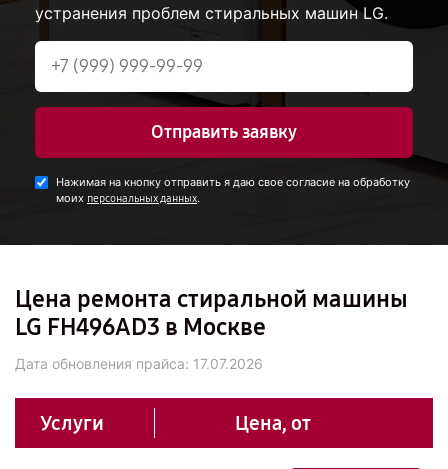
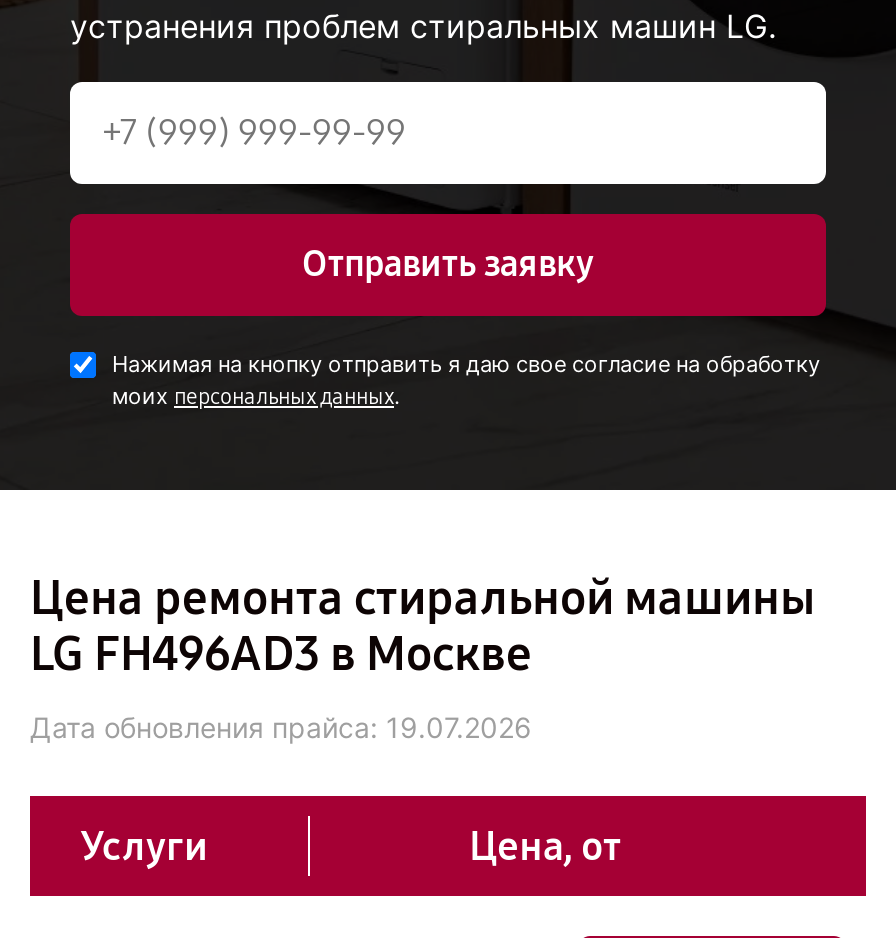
[15,355,263,372] Дата обновления прайса: 17.07.2026 -> [30,710,532,744] Дата обновления прайса: 19.07.2026

